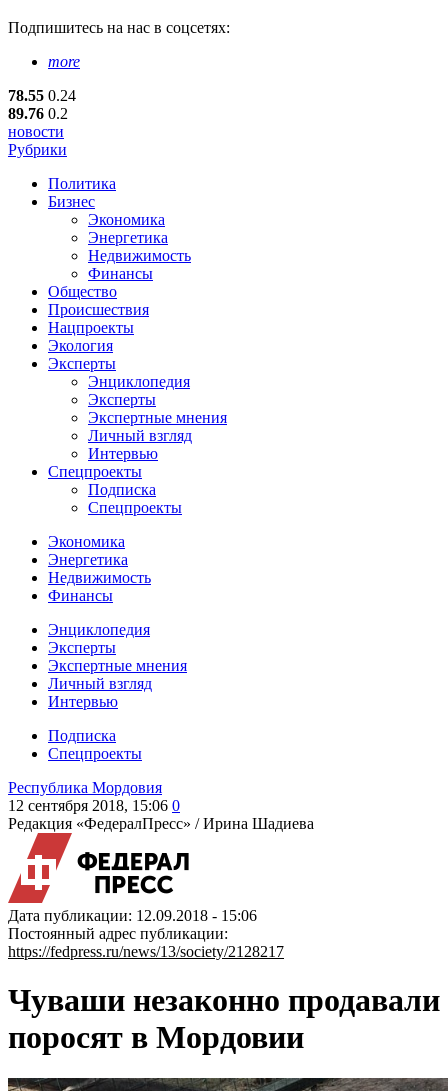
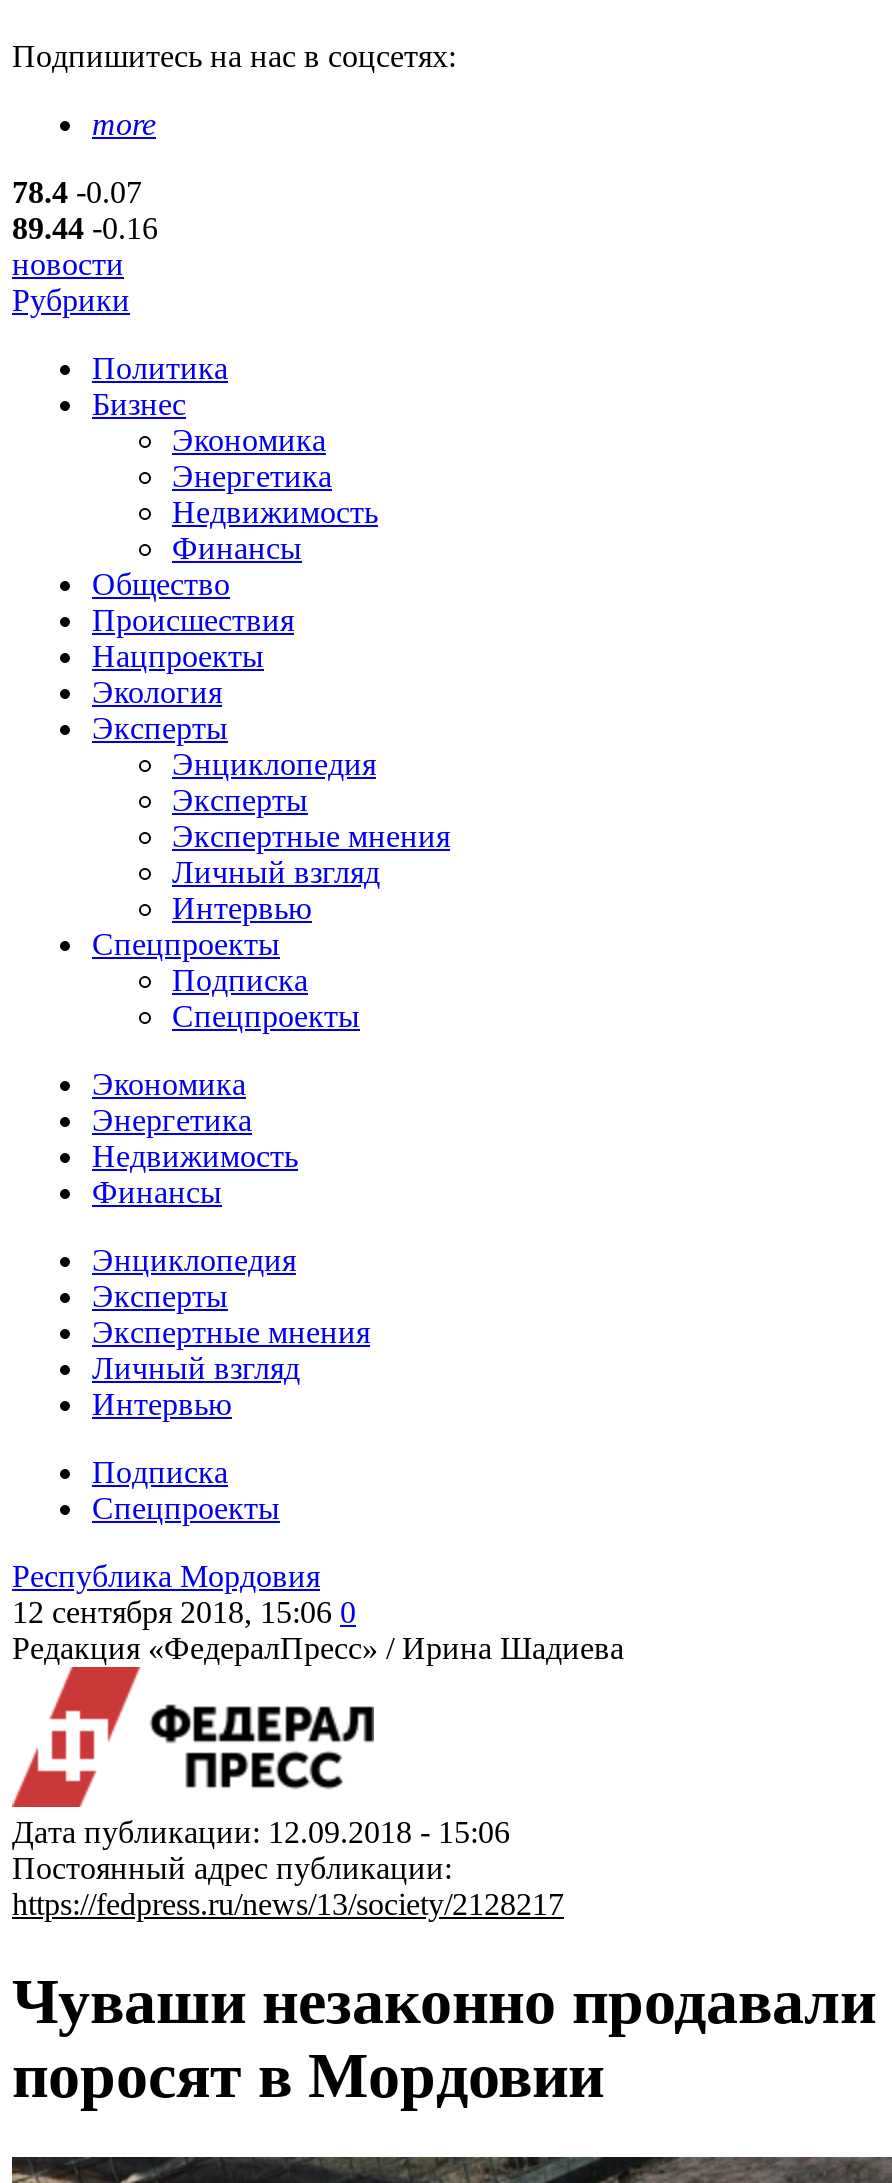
[8,87,76,104] 78.55 0.24 -> [12,175,142,209] 78.4 -0.07
[8,105,68,122] 89.76 0.2 -> [12,211,158,245] 89.44 -0.16

